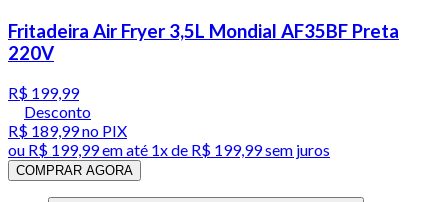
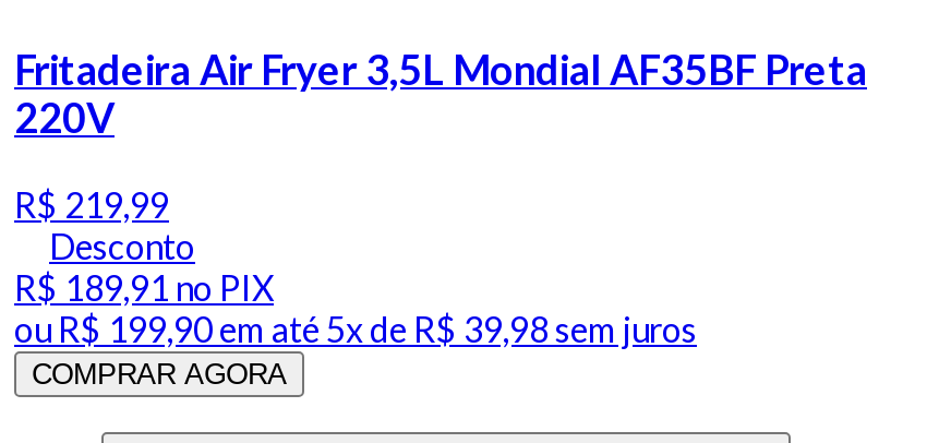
[8,83,79,102] R$ 199,99 -> [14,183,169,224] R$ 219,99
[8,121,127,140] R$ 189,99no PIX -> [14,266,274,307] R$ 189,91no PIX
[8,140,330,159] ouR$ 199,99em até 1x de R$ 199,99 sem juros -> [14,307,697,349] ouR$ 199,90em até 5x de R$ 39,98 sem juros

